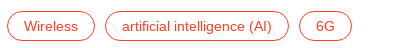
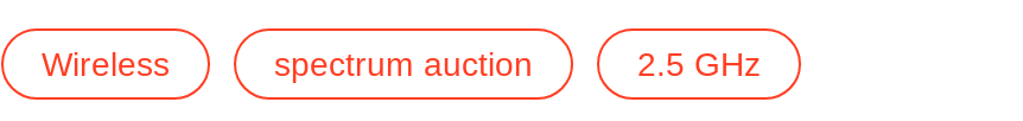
[122,18,335,34] artificial intelligence (AI) | 6G -> [274,46,761,84] spectrum auction | 2.5 GHz

